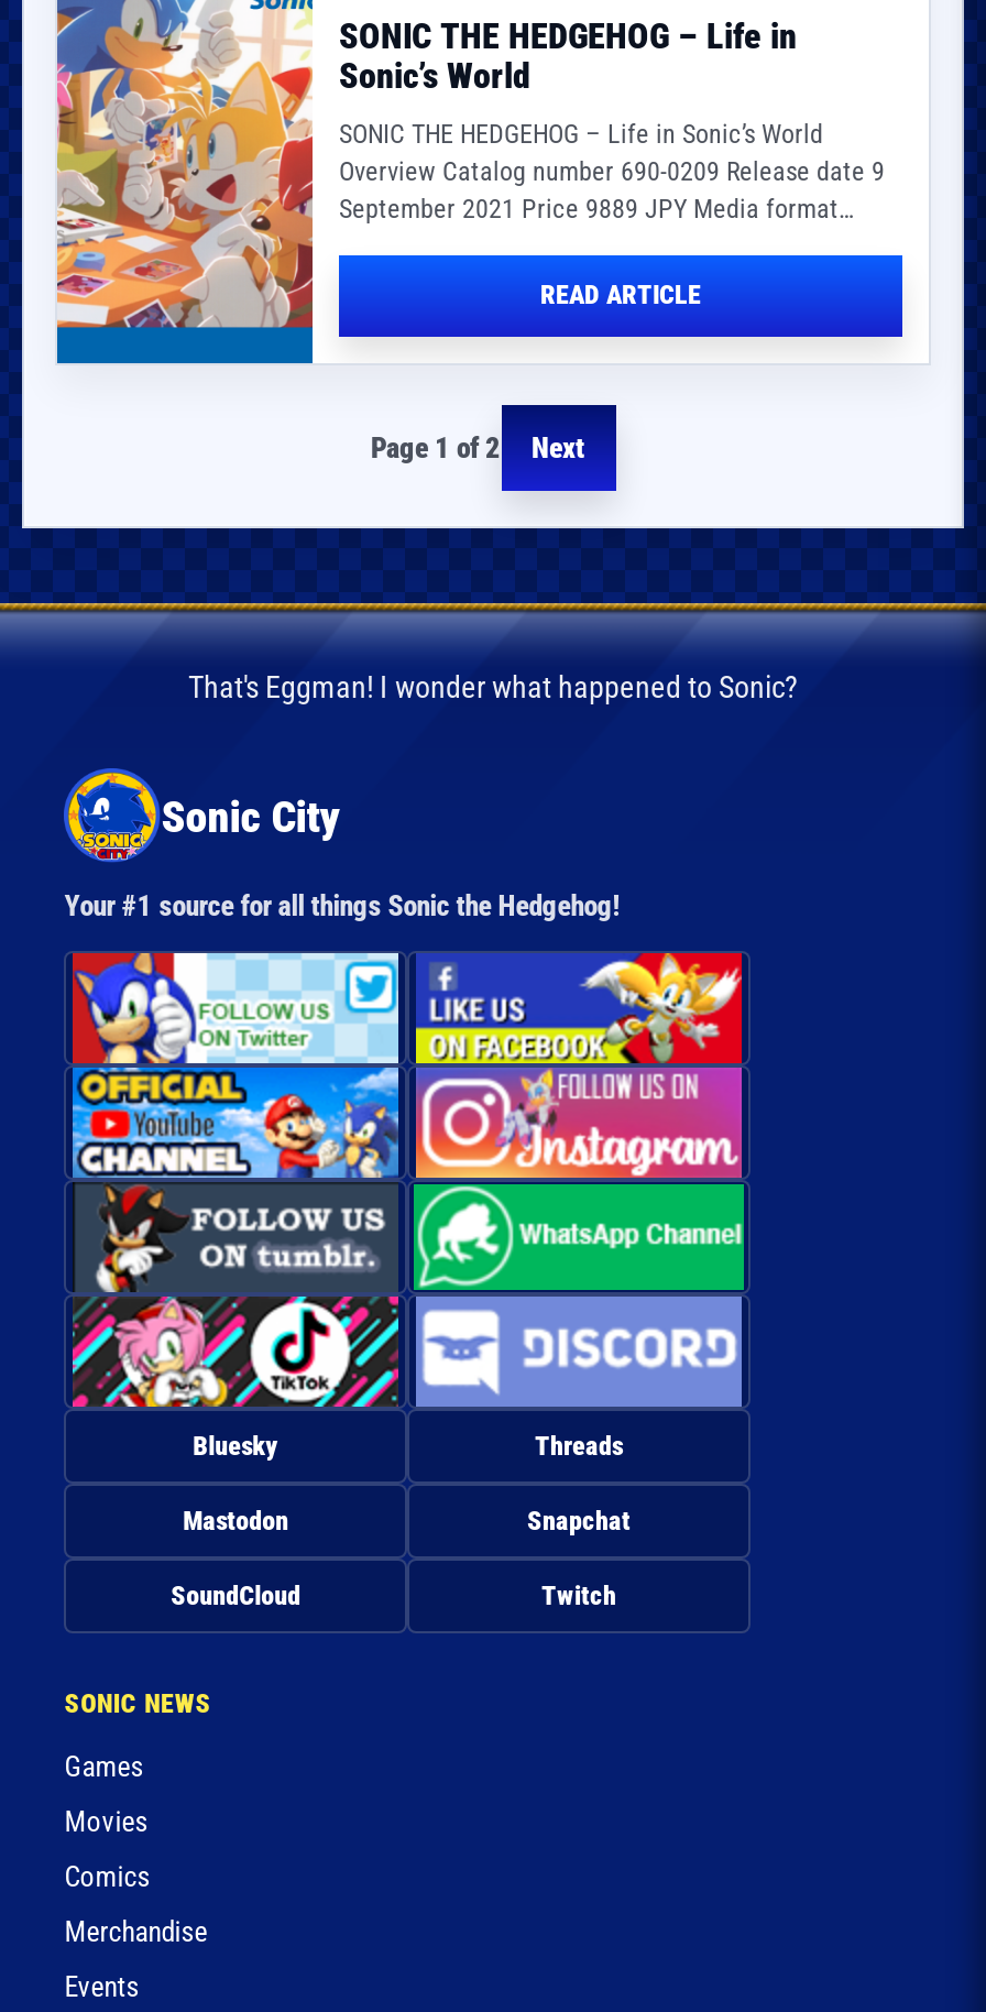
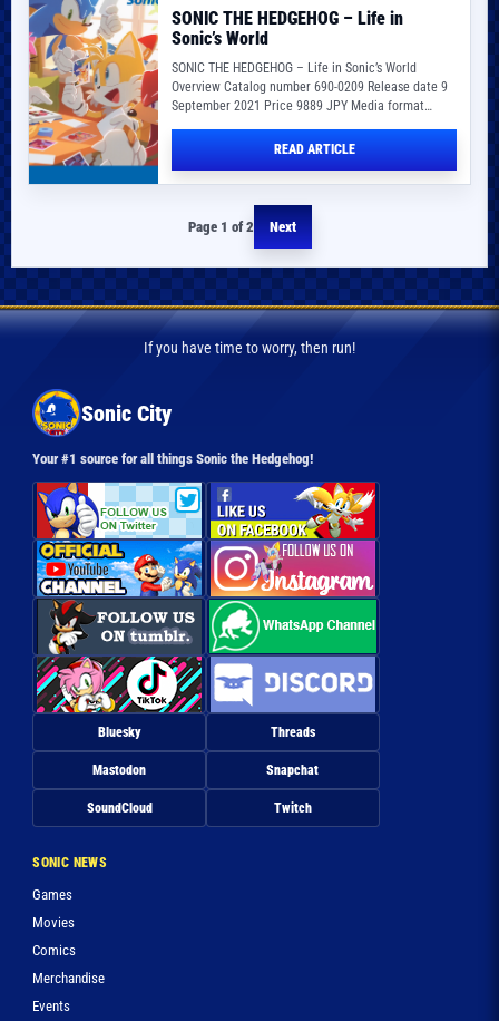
[188,668,798,704] That's Eggman! I wonder what happened to Sonic? -> [144,338,355,356] If you have time to worry, then run!

